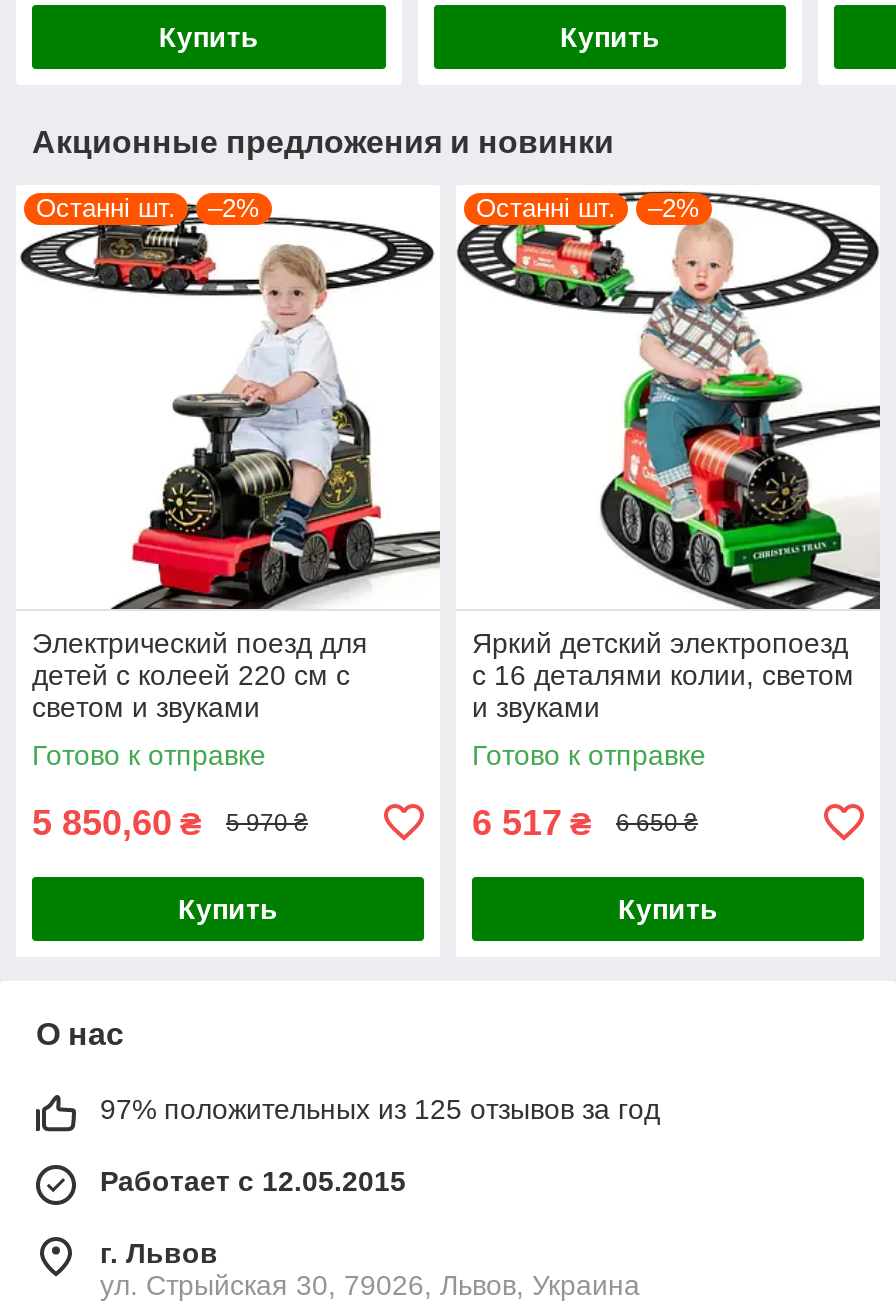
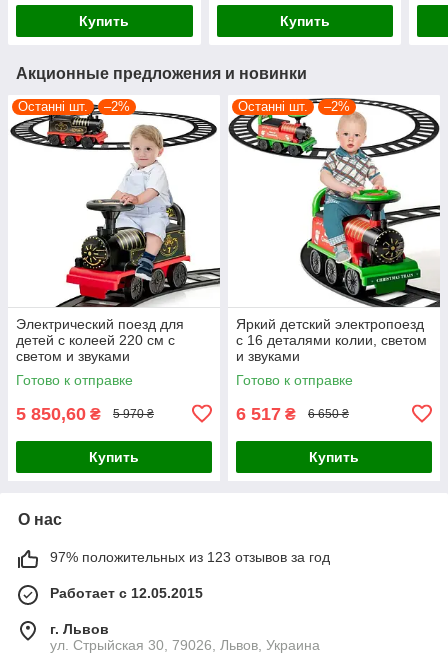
[100,1093,660,1125] 97% положительных из 125 отзывов за год -> [50,549,330,565] 97% положительных из 123 отзывов за год

